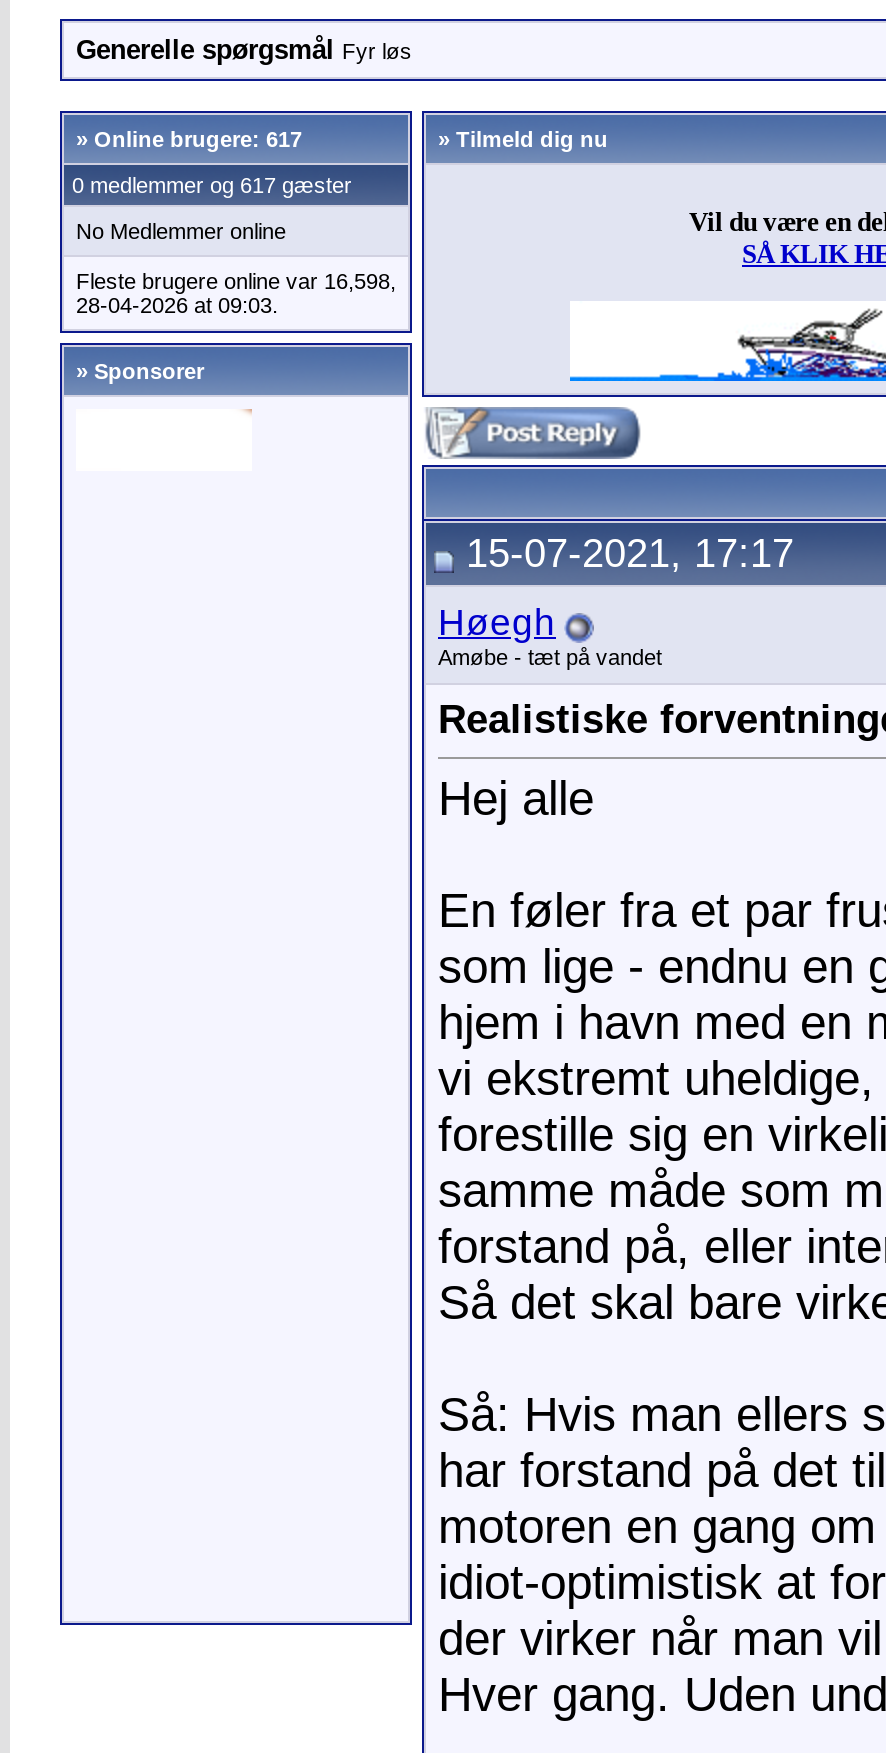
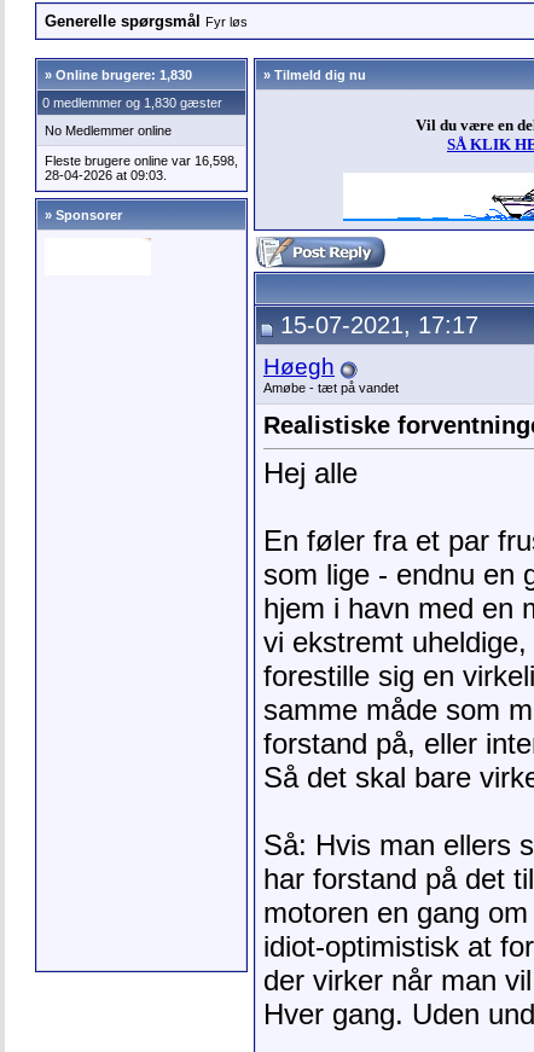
[76,127,302,151] » Online brugere: 617 -> [45,68,192,82] » Online brugere: 1,830
[72,173,352,197] 0 medlemmer og 617 gæster -> [42,95,222,110] 0 medlemmer og 1,830 gæster
[722,307,880,381] [image] -> [445,179,530,221] [image]

